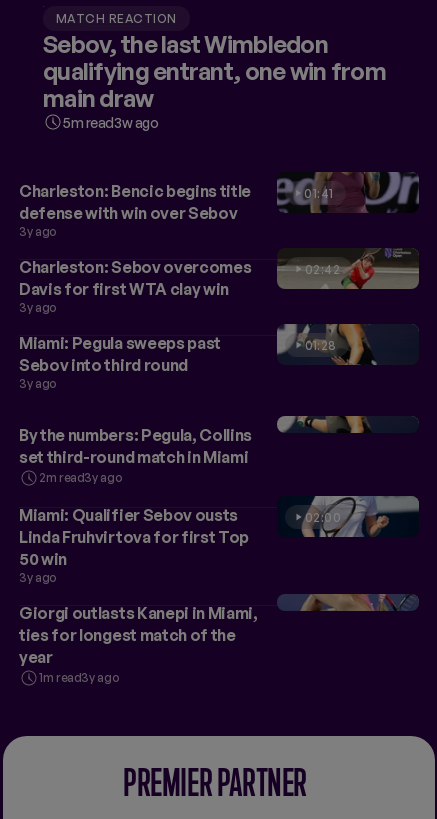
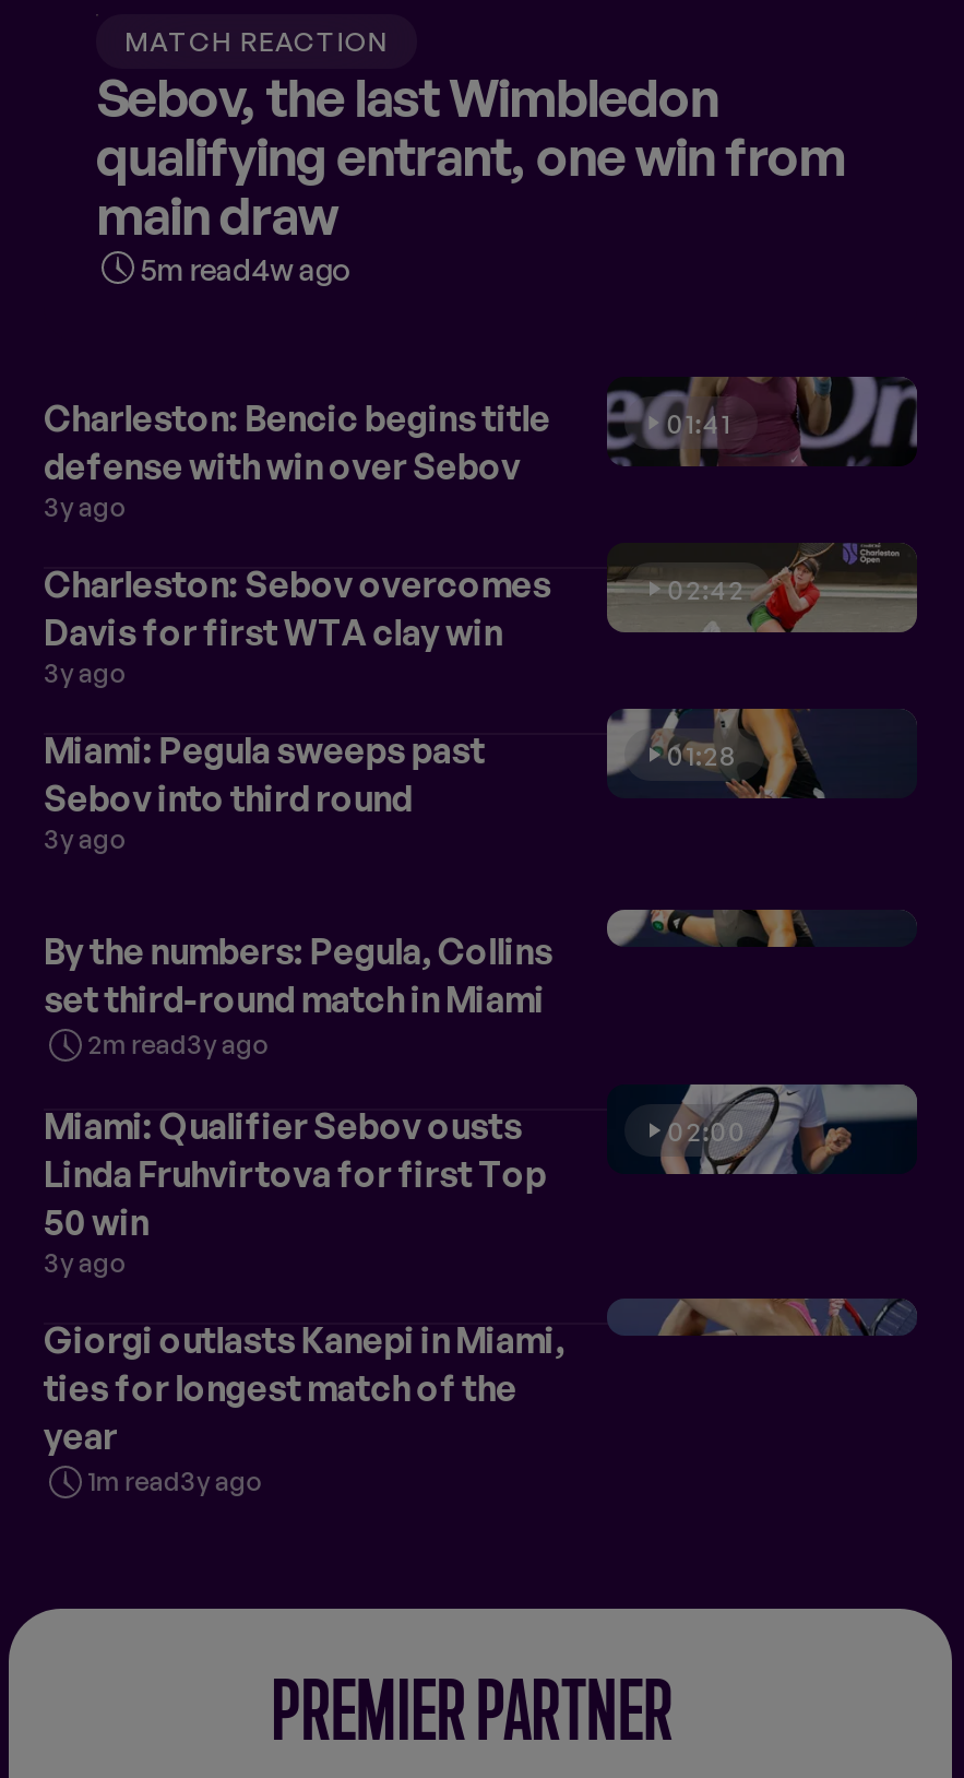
[63,113,158,130] 5m read3w ago -> [140,249,350,286] 5m read4w ago

